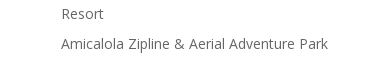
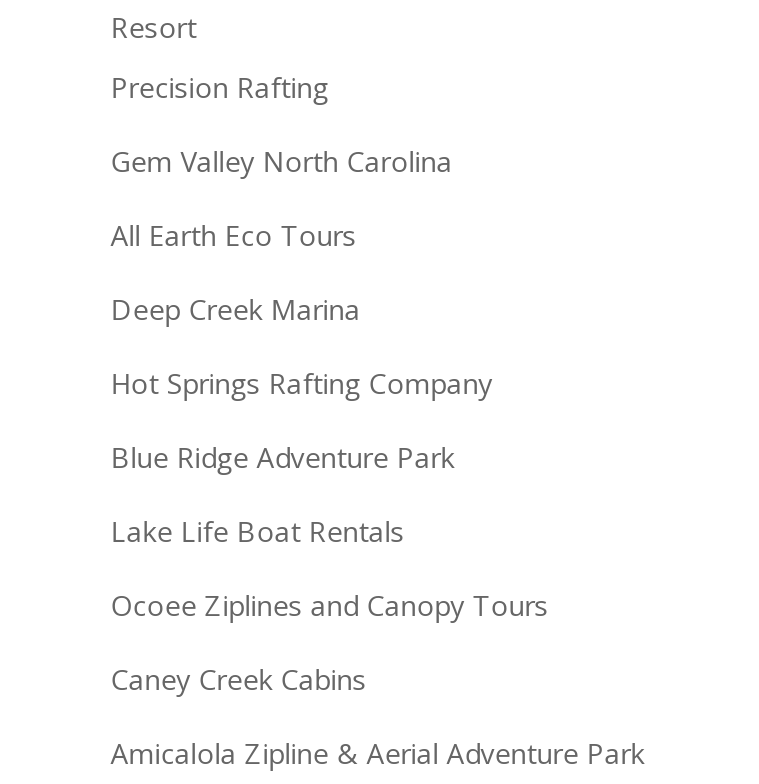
none -> [111,67,549,697] Precision Rafting | Gem Valley North Carolina | All Earth Eco Tours | Deep Creek Marina | Hot Springs Rafting Company | Blue Ridge Adventure Park | Lake Life Boat Rentals | Ocoee Ziplines and Canopy Tours | Caney Creek Cabins

